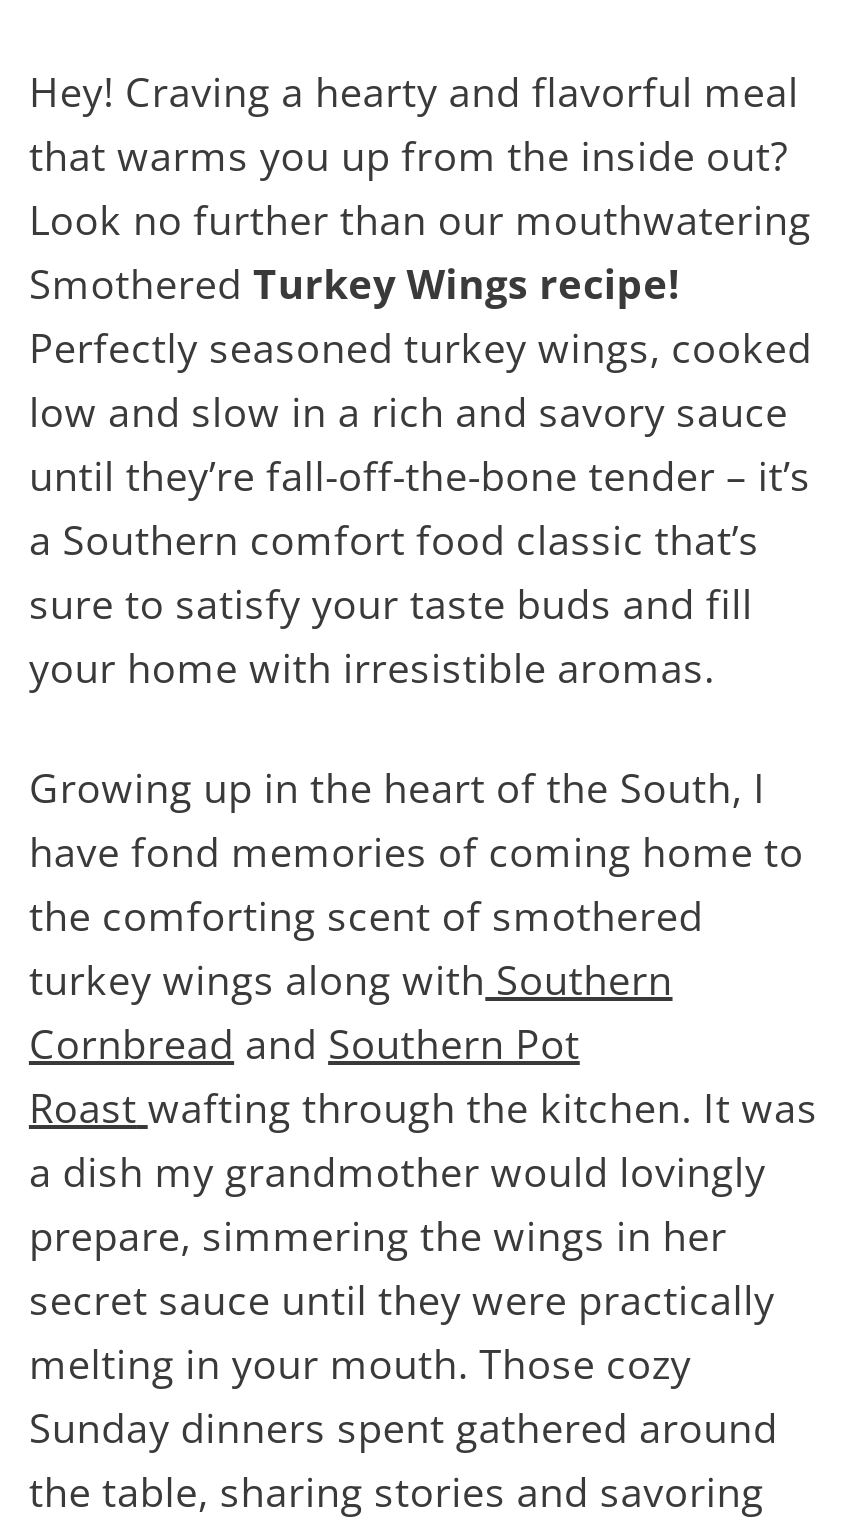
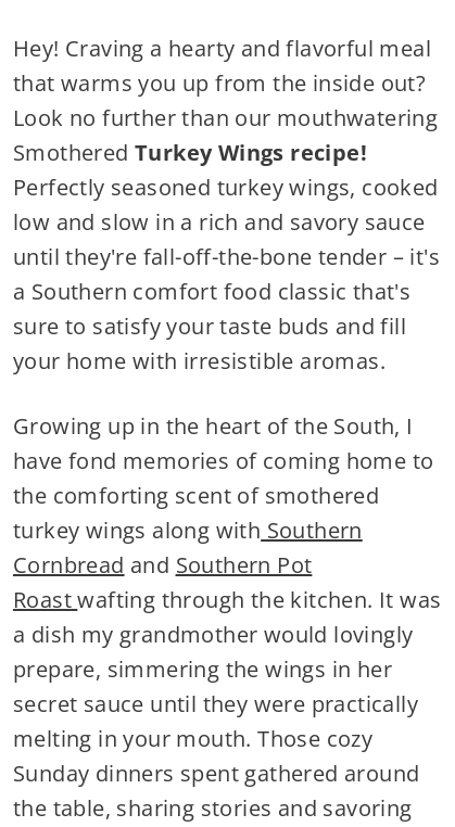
[29,450,811,504] until they’re fall-off-the-bone tender – it’s -> [13,242,440,272] until they're fall-off-the-bone tender – it's
[29,514,759,568] a Southern comfort food classic that’s -> [13,277,411,306] a Southern comfort food classic that's

